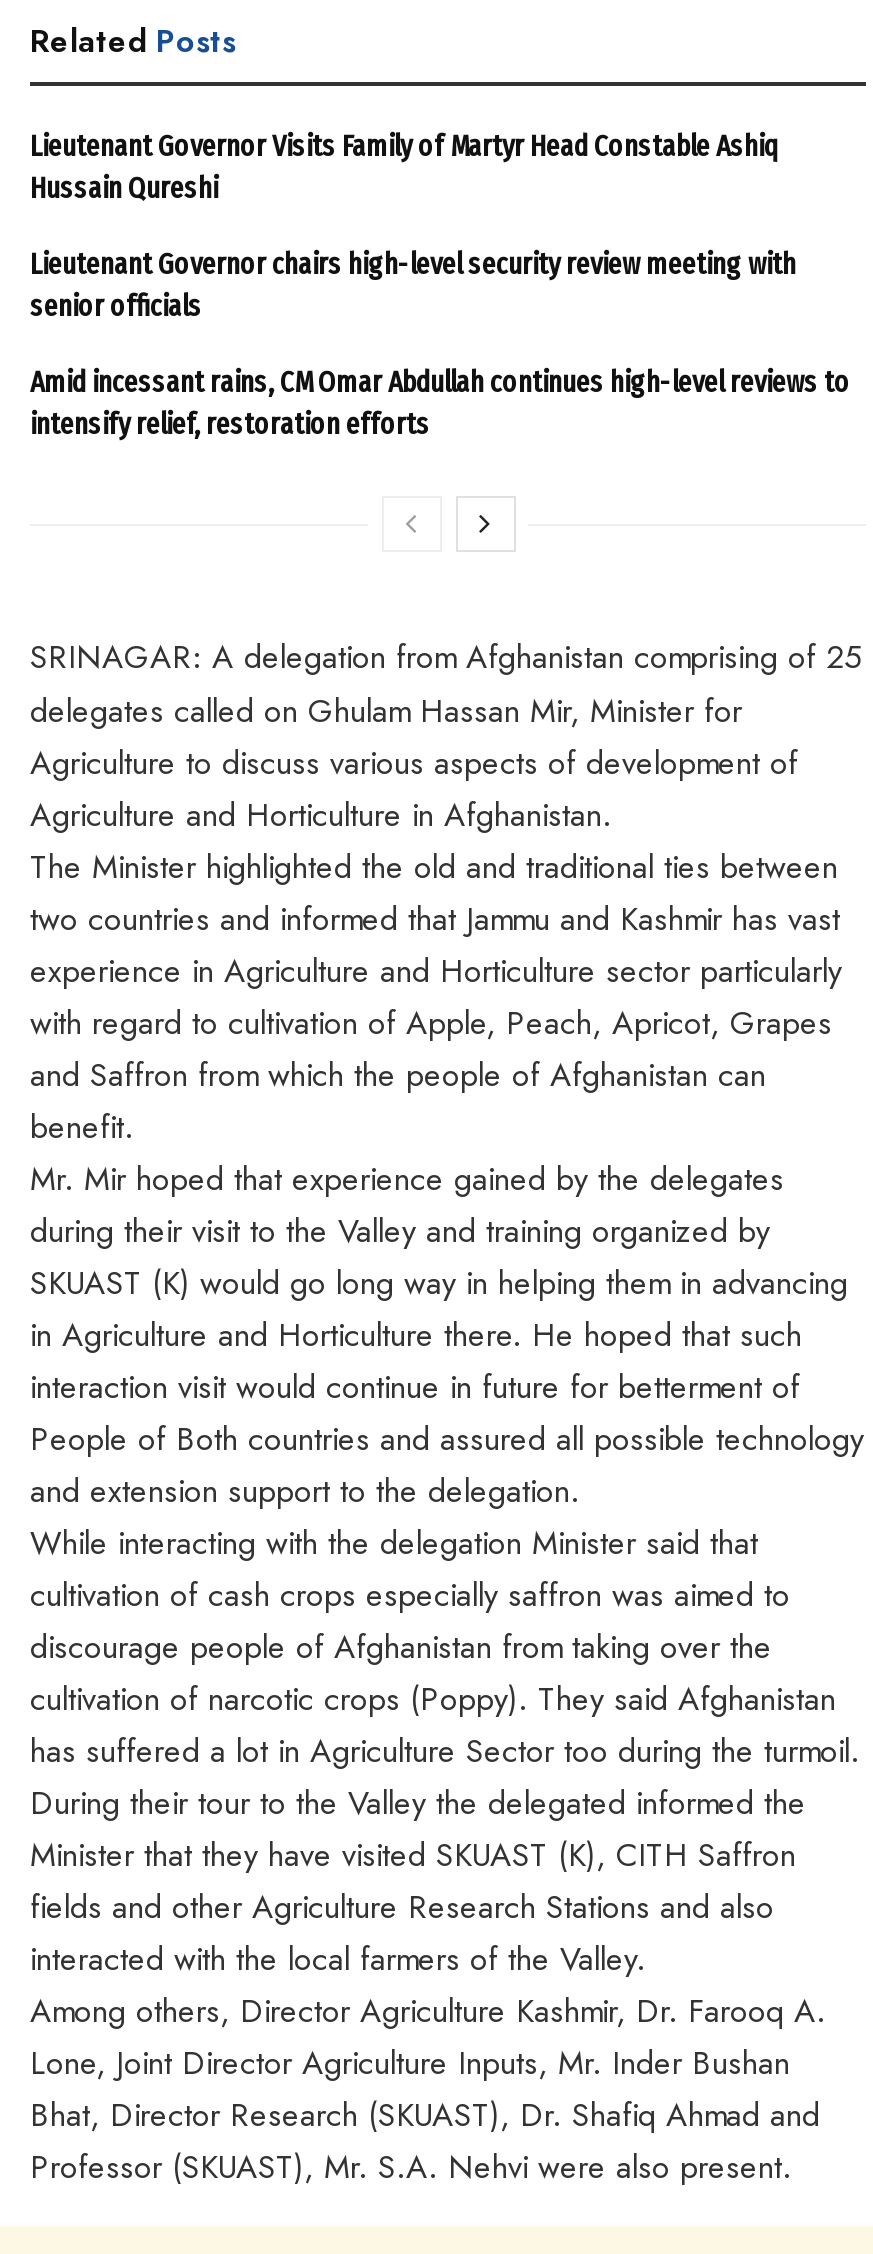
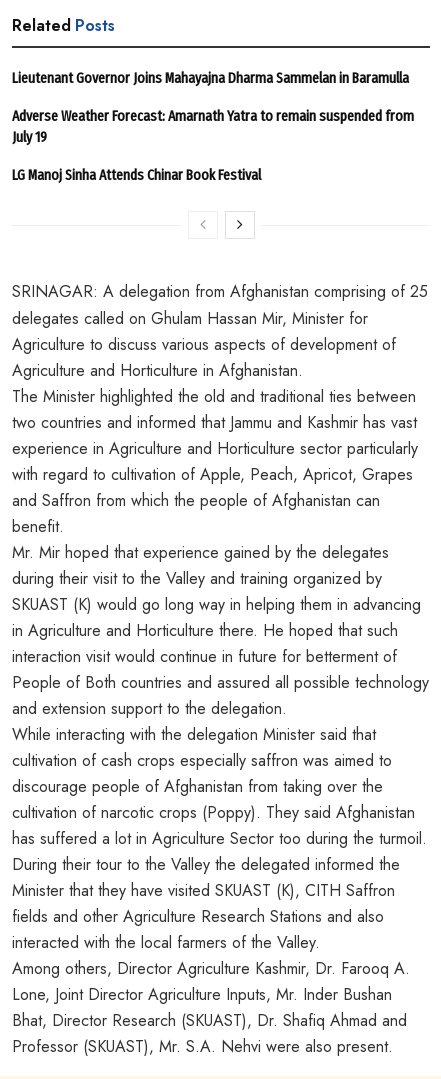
[30,128,778,206] Lieutenant Governor Visits Family of Martyr Head Constable Ashiq | Hussain Qureshi -> [12,69,409,87] Lieutenant Governor Joins Mahayajna Dharma Sammelan in Baramulla
[30,246,796,324] Lieutenant Governor chairs high-level security review meeting with | senior officials -> [12,107,414,146] Adverse Weather Forecast: Amarnath Yatra to remain suspended from | July 19
[30,364,850,442] Amid incessant rains, CM Omar Abdullah continues high-level reviews to | intensify relief, restoration efforts -> [12,166,261,184] LG Manoj Sinha Attends Chinar Book Festival

